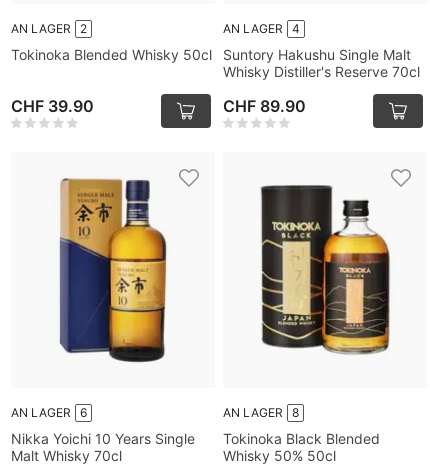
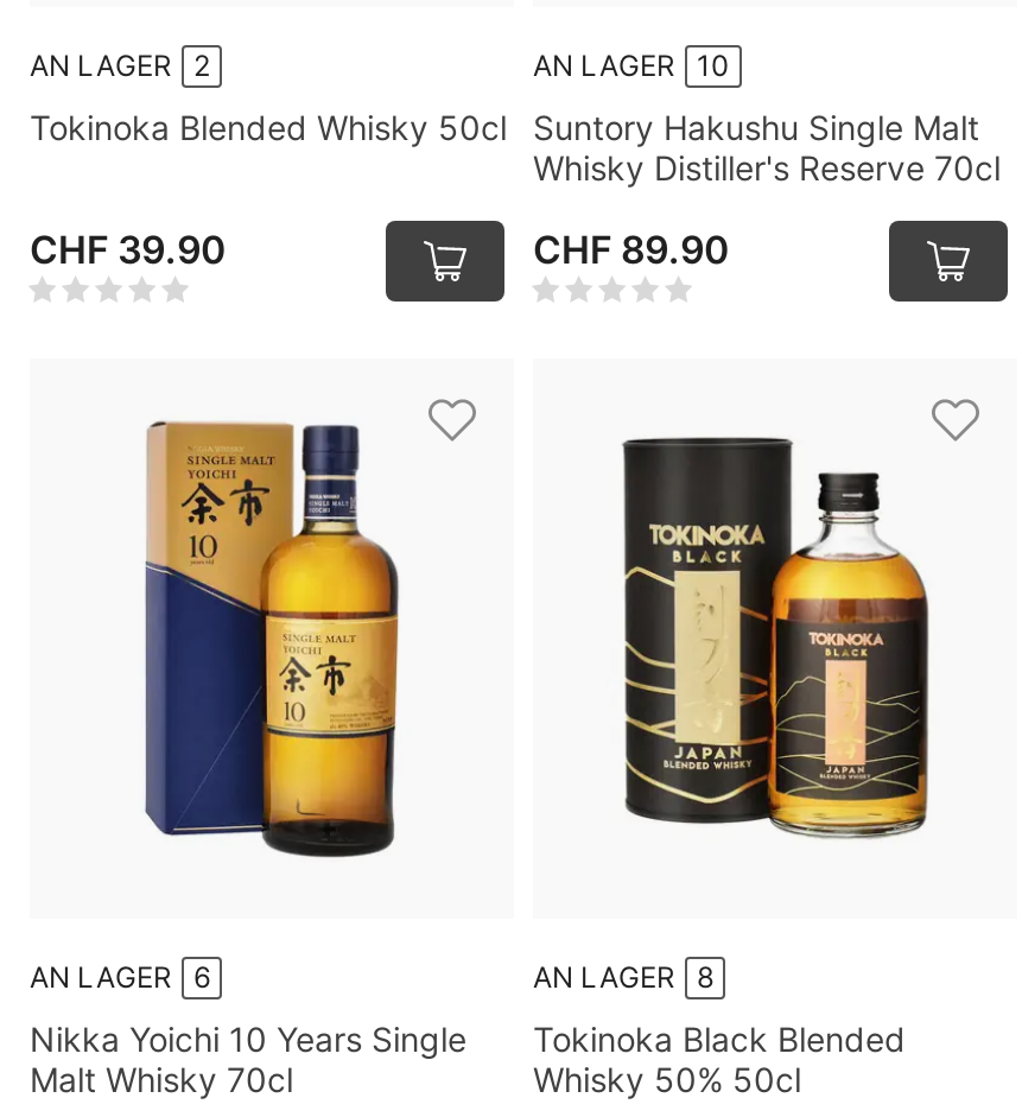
[223,21,300,36] AN LAGER 4 -> [533,47,730,83] AN LAGER 10

